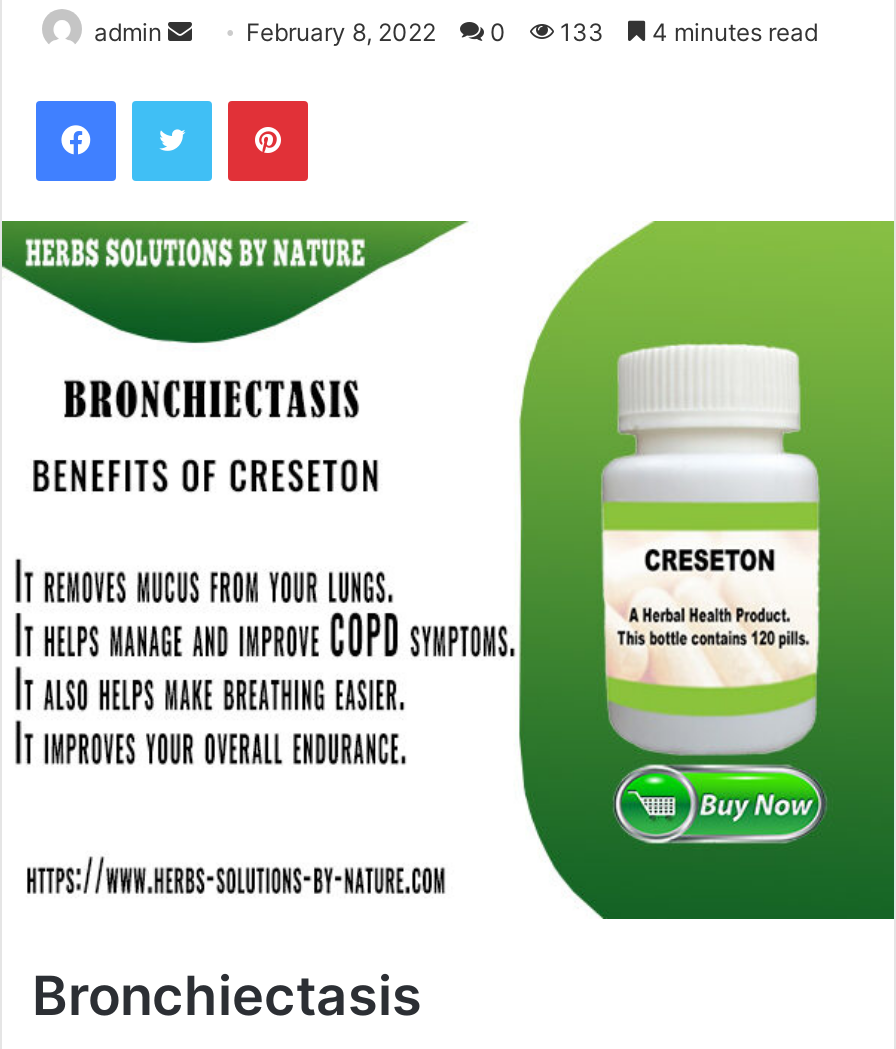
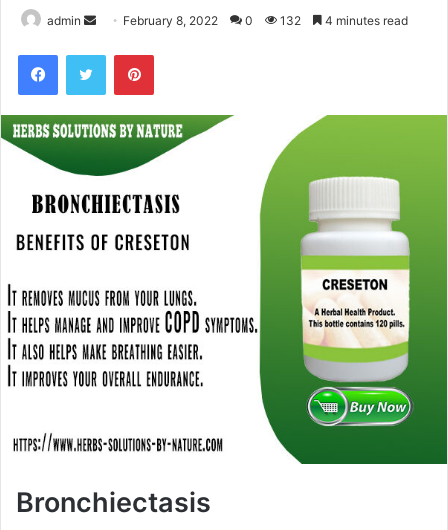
[554,17,604,47] 133 -> [277,13,301,28] 132

